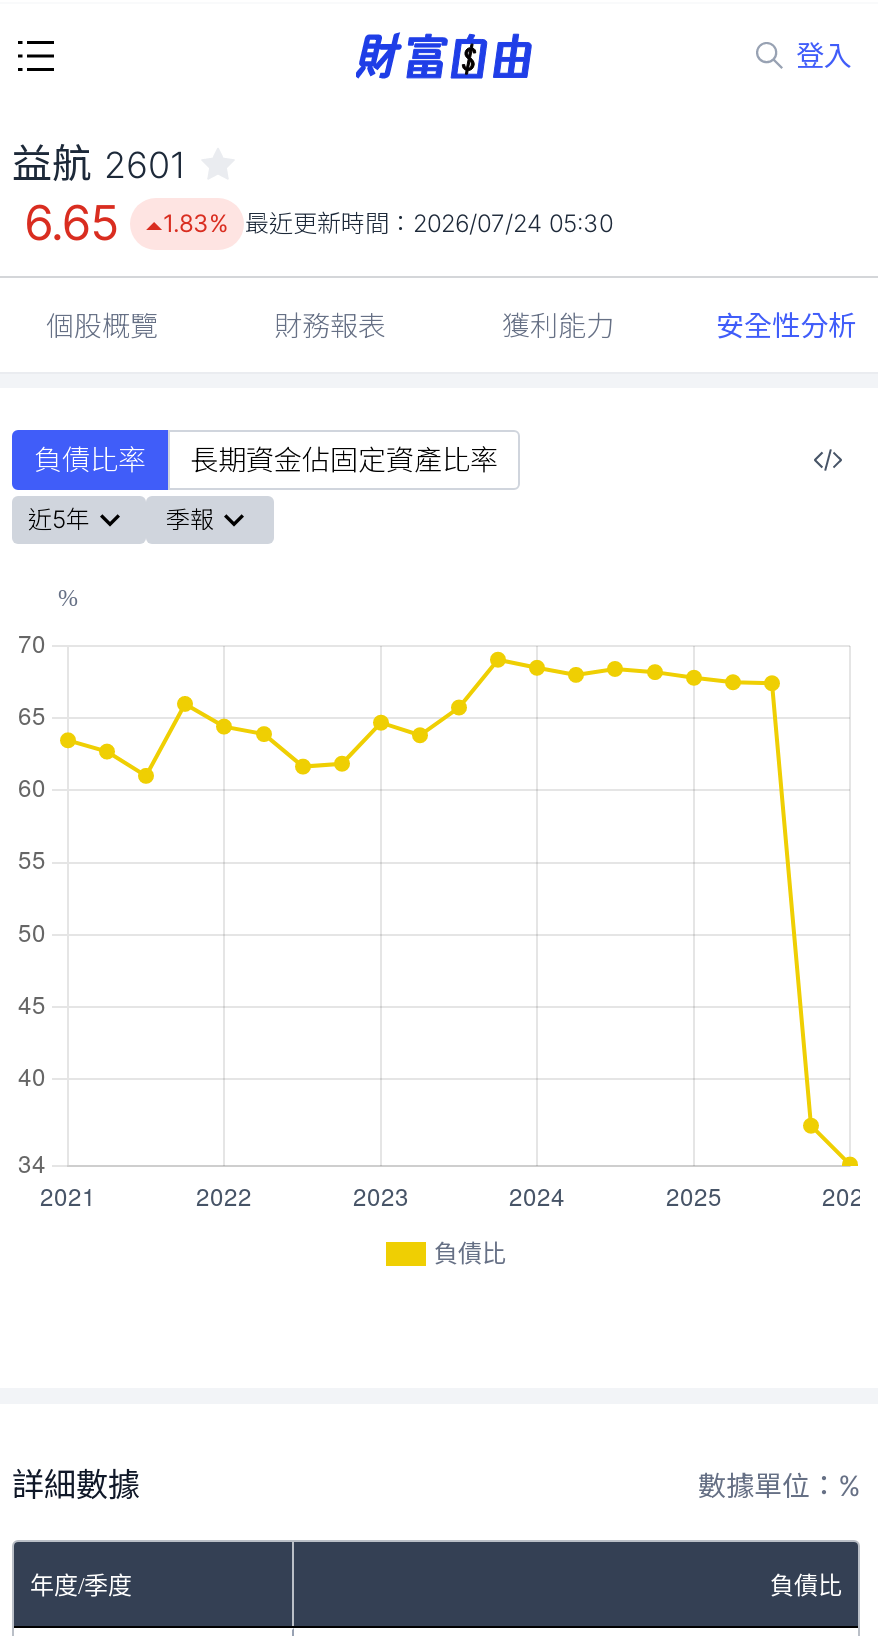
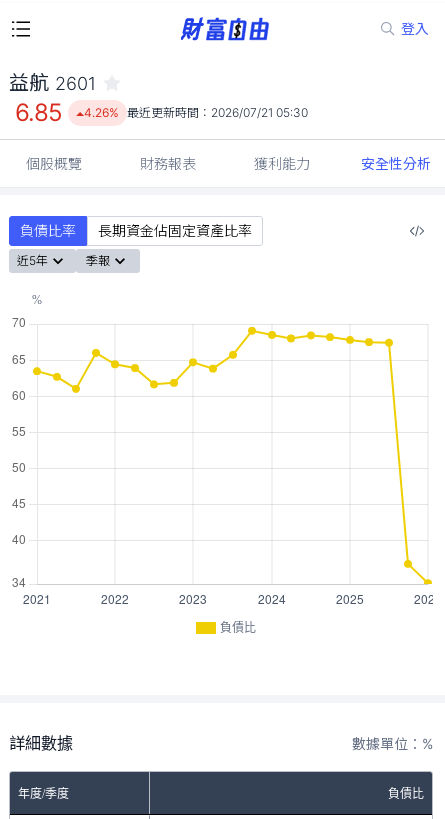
[24,194,119,252] 6.65 -> [15,98,62,127] 6.85
[163,208,613,238] 1.83% 最近更新時間：2026/07/24 05:30 -> [84,105,308,120] 4.26% 最近更新時間：2026/07/21 05:30

